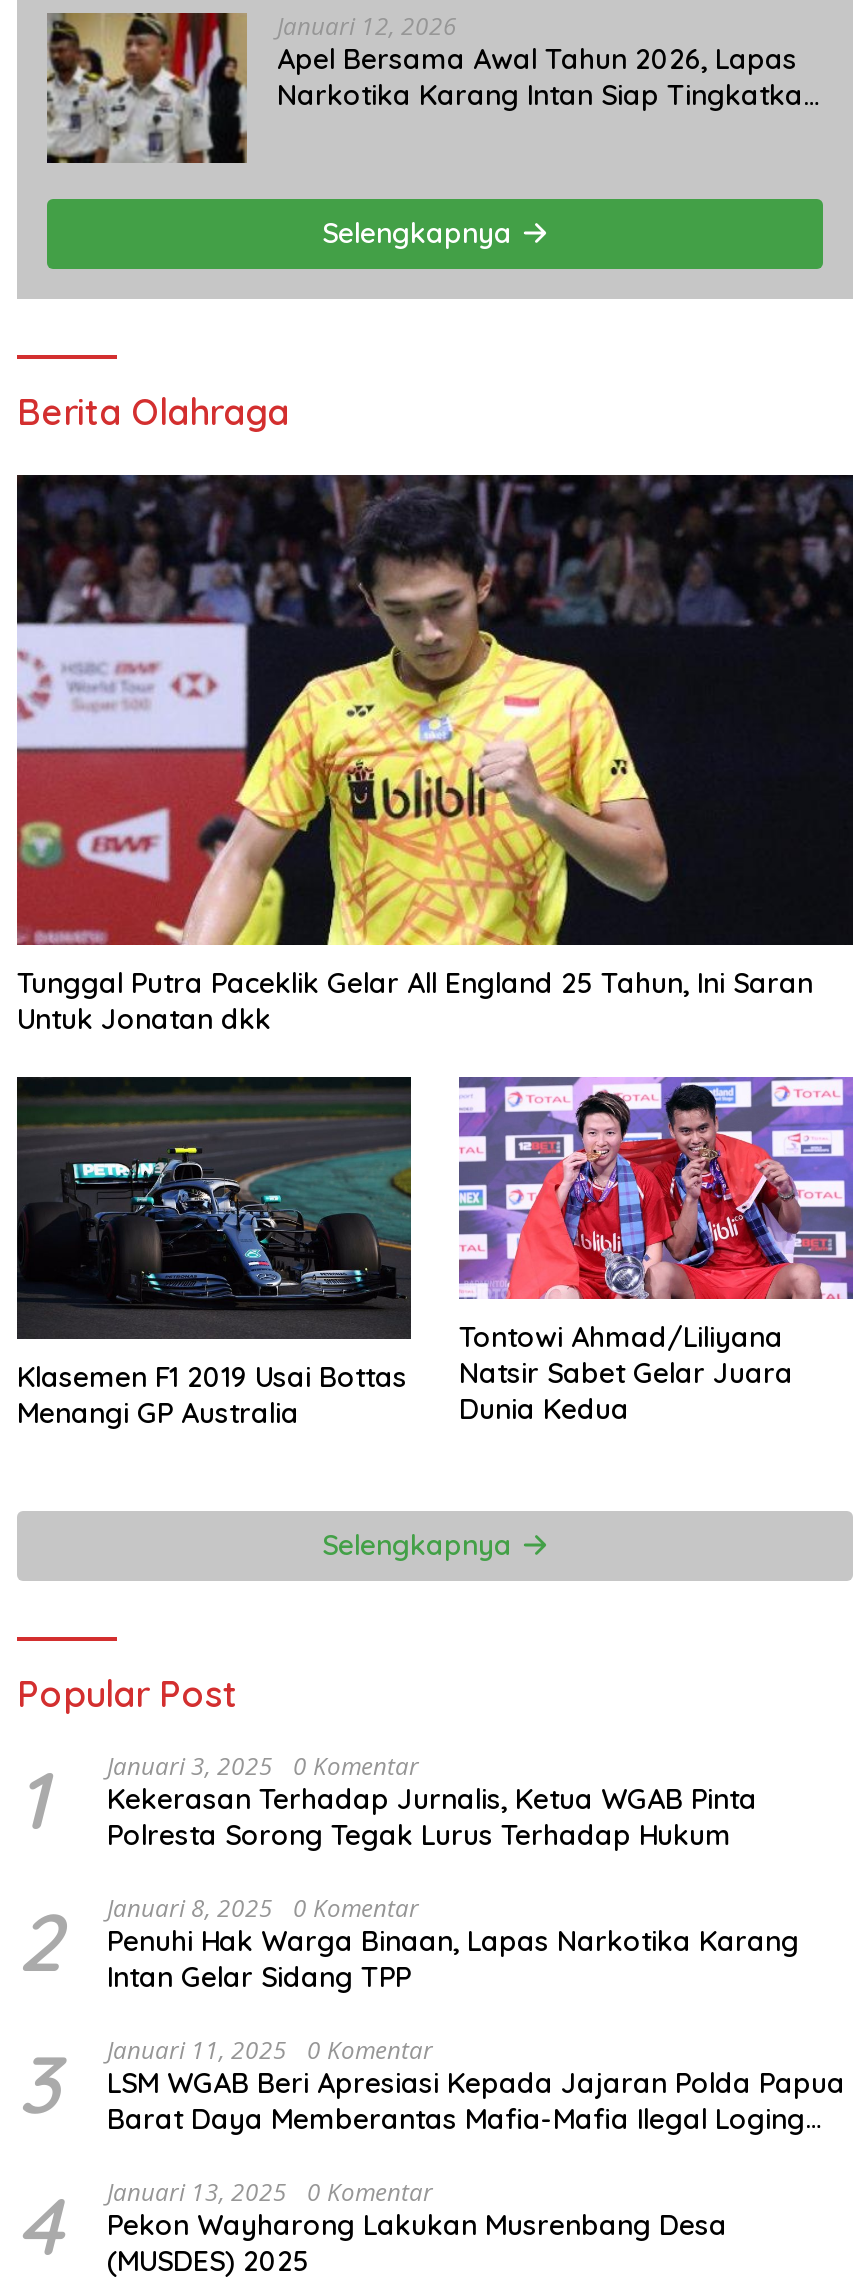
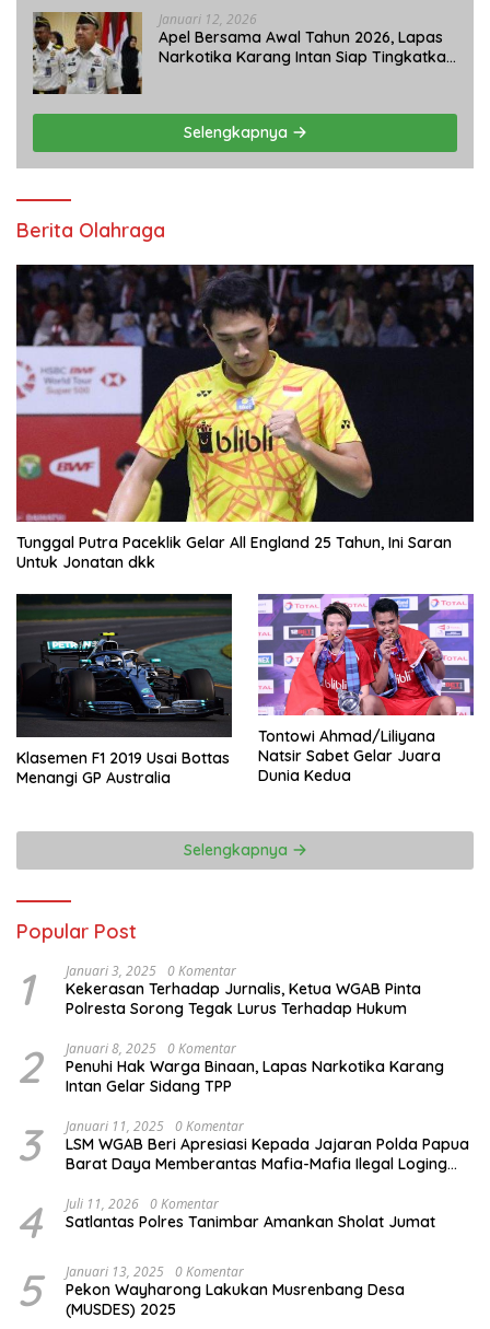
none -> [16,1194,435,1317] Juli 11, 2026 0 Komentar | Satlantas Polres Tanimbar Amankan Sholat Jumat | 5

